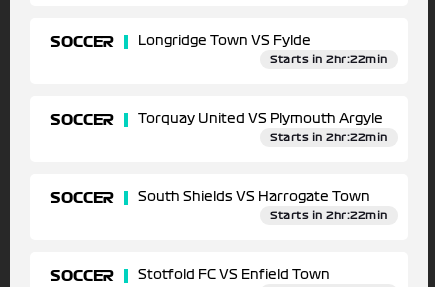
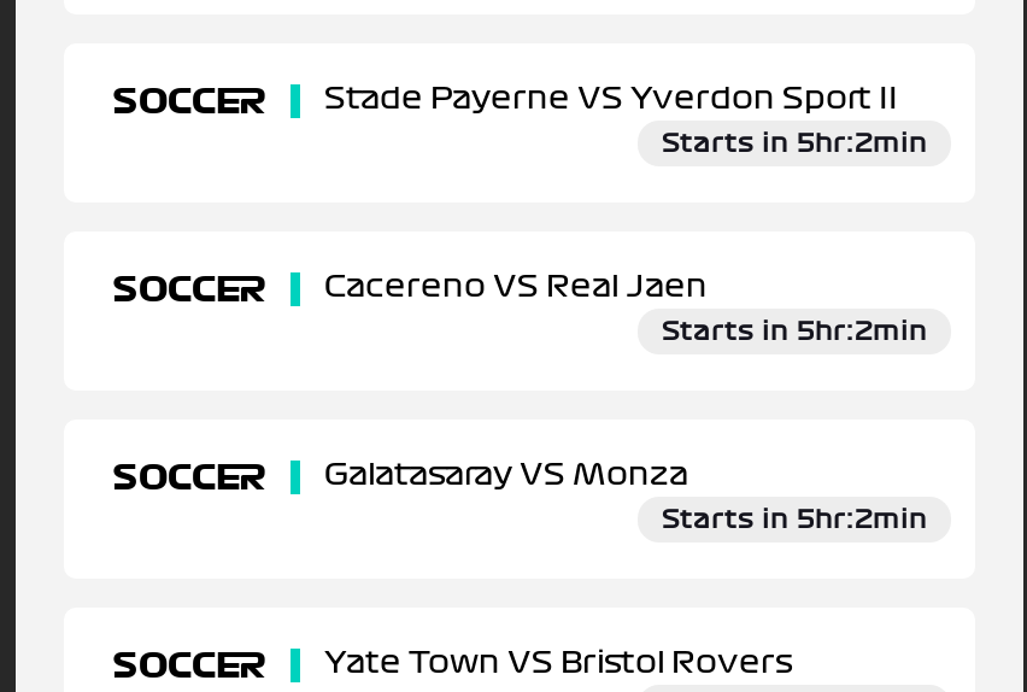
[138,35,311,47] Longridge Town VS Fylde -> [324,84,898,113] Stade Payerne VS Yverdon Sport II
[270,54,388,65] Starts in 2hr:22min -> [662,130,927,157] Starts in 5hr:2min
[138,113,383,125] Torquay United VS Plymouth Argyle -> [324,272,708,301] Cacereno VS Real Jaen
[270,132,388,143] Starts in 2hr:22min -> [662,318,927,345] Starts in 5hr:2min
[138,191,370,203] South Shields VS Harrogate Town -> [324,461,688,489] Galatasaray VS Monza
[270,210,388,221] Starts in 2hr:22min -> [662,506,927,533] Starts in 5hr:2min
[138,269,330,281] Stotfold FC VS Enfield Town -> [324,649,794,678] Yate Town VS Bristol Rovers

